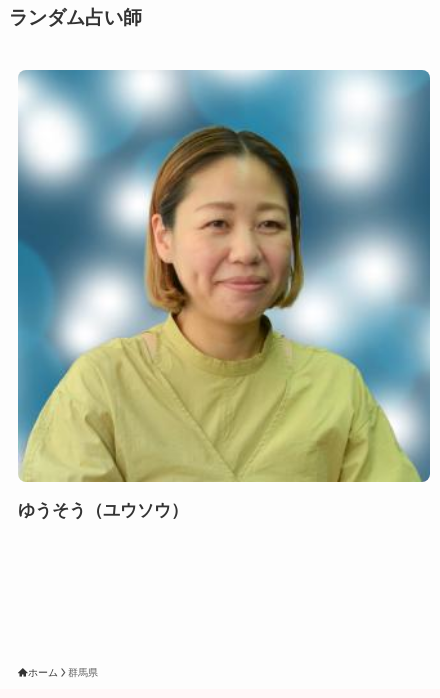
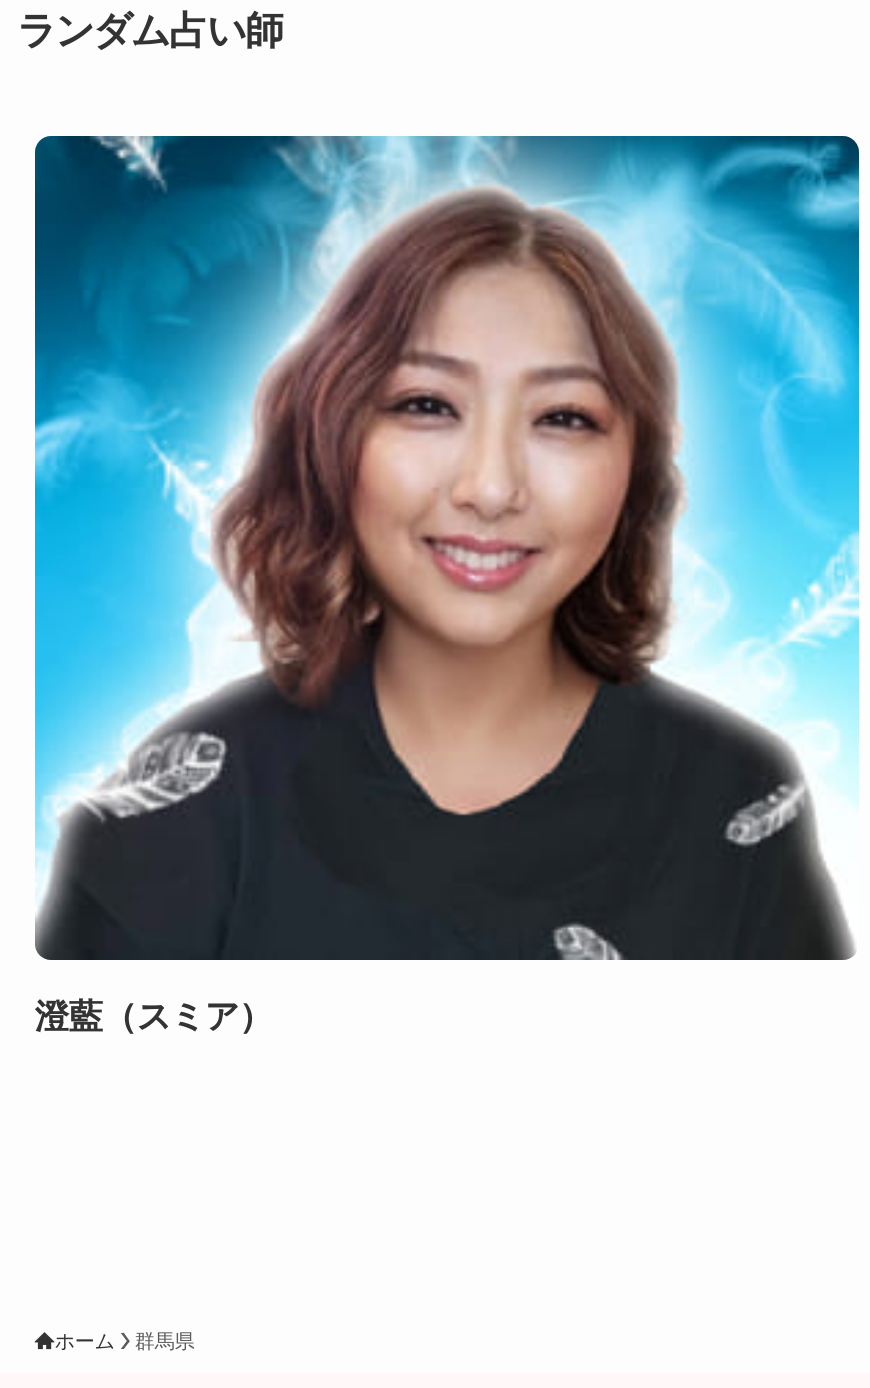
[17,69,431,520] [image] | ゆうそう（ユウソウ） -> [33,134,861,1037] [image] | 澄藍（スミア）

